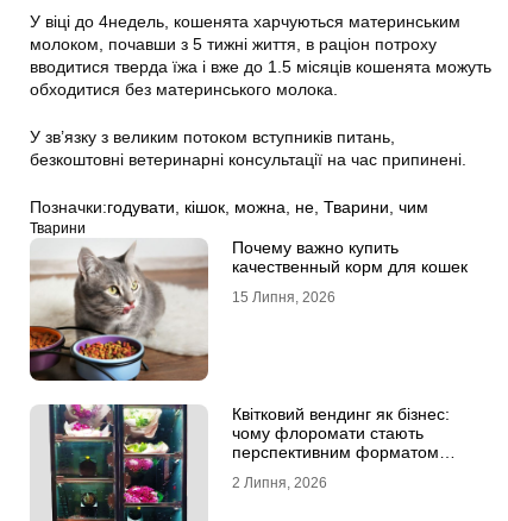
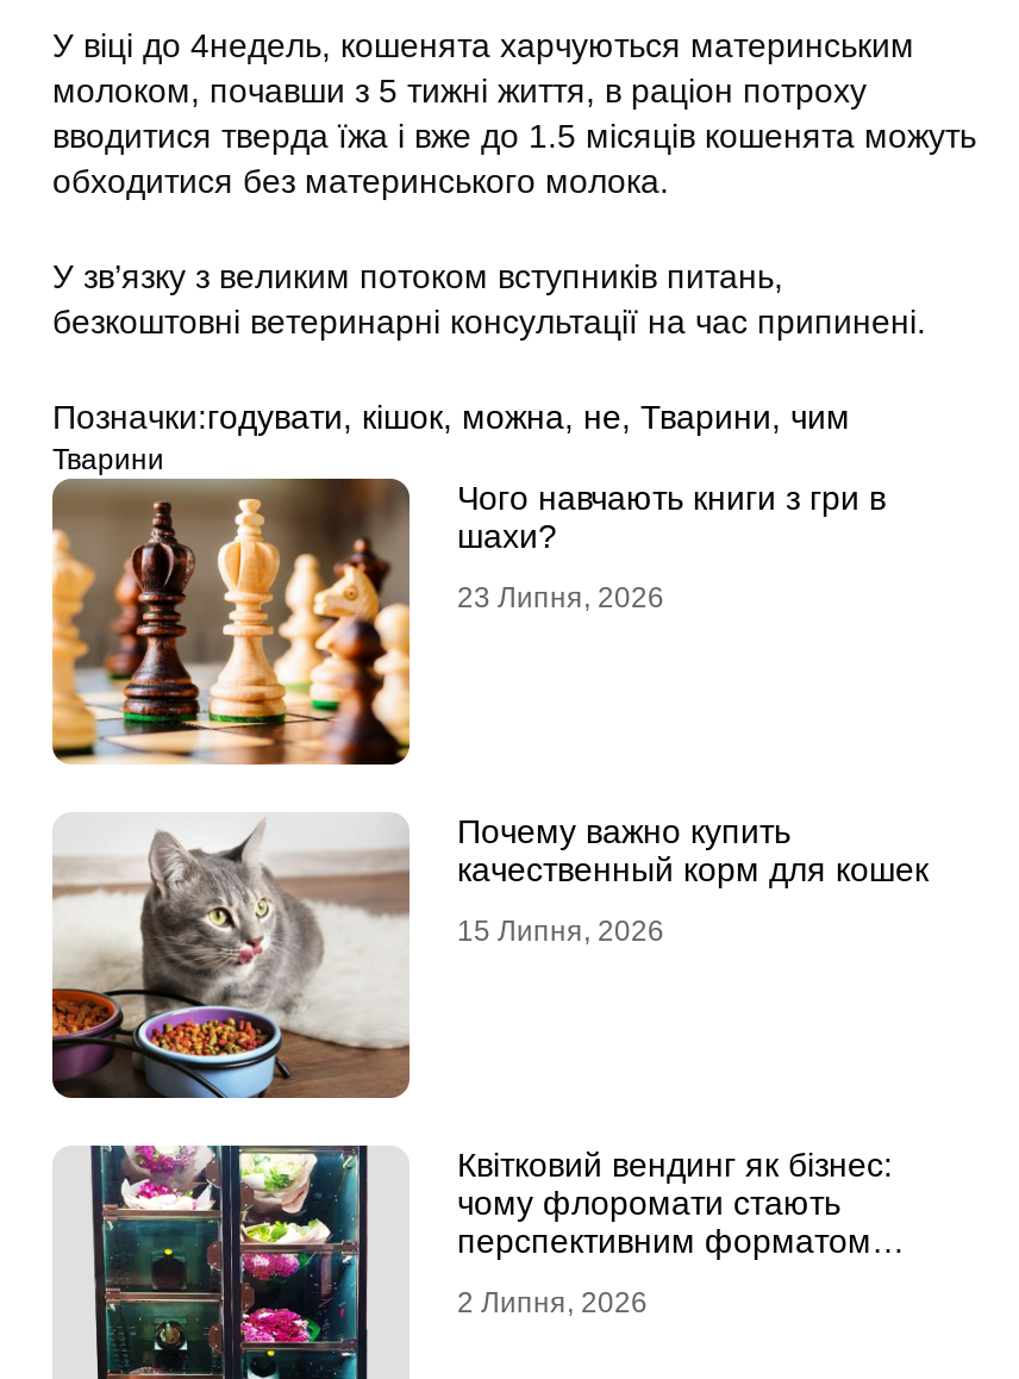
none -> [50,476,886,767] [image] | Чого навчають книги з гри в | шахи? | 23 Липня, 2026

